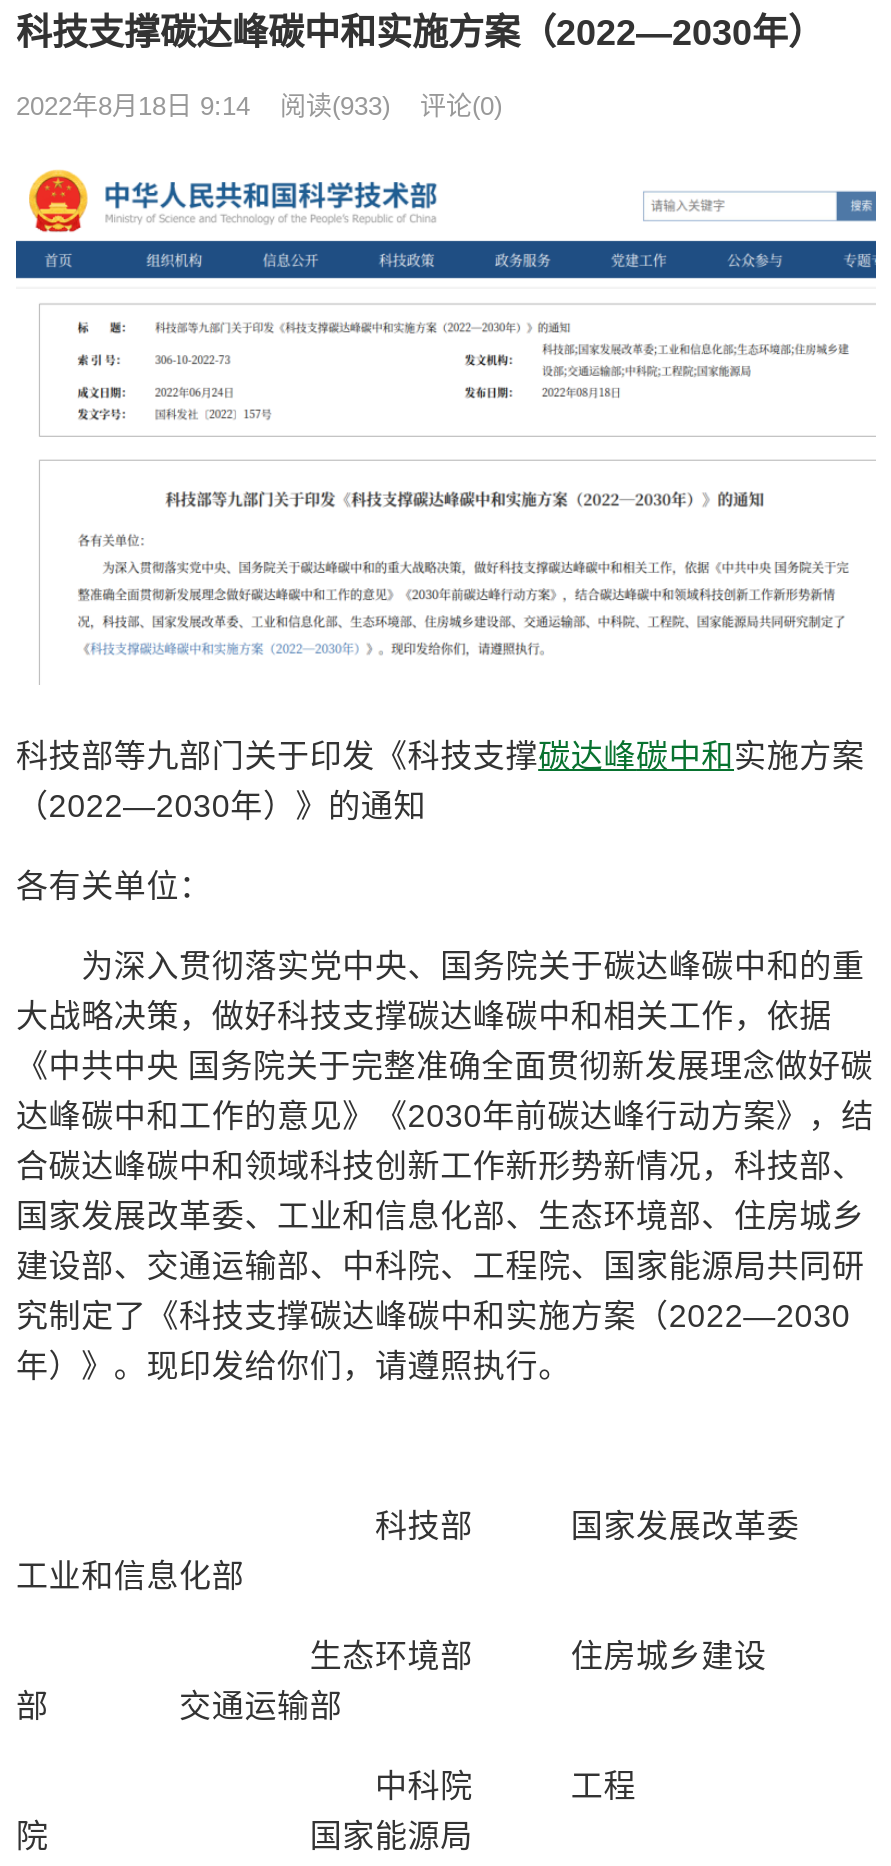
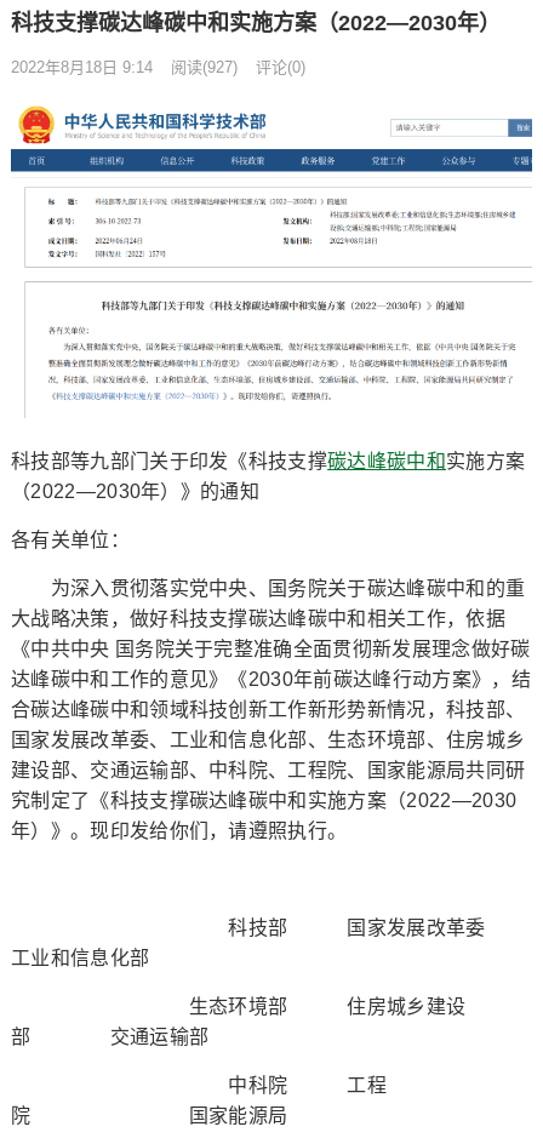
[16,90,502,120] 2022年8月18日 9:14 阅读(933) 评论(0) -> [11,58,305,76] 2022年8月18日 9:14 阅读(927) 评论(0)

